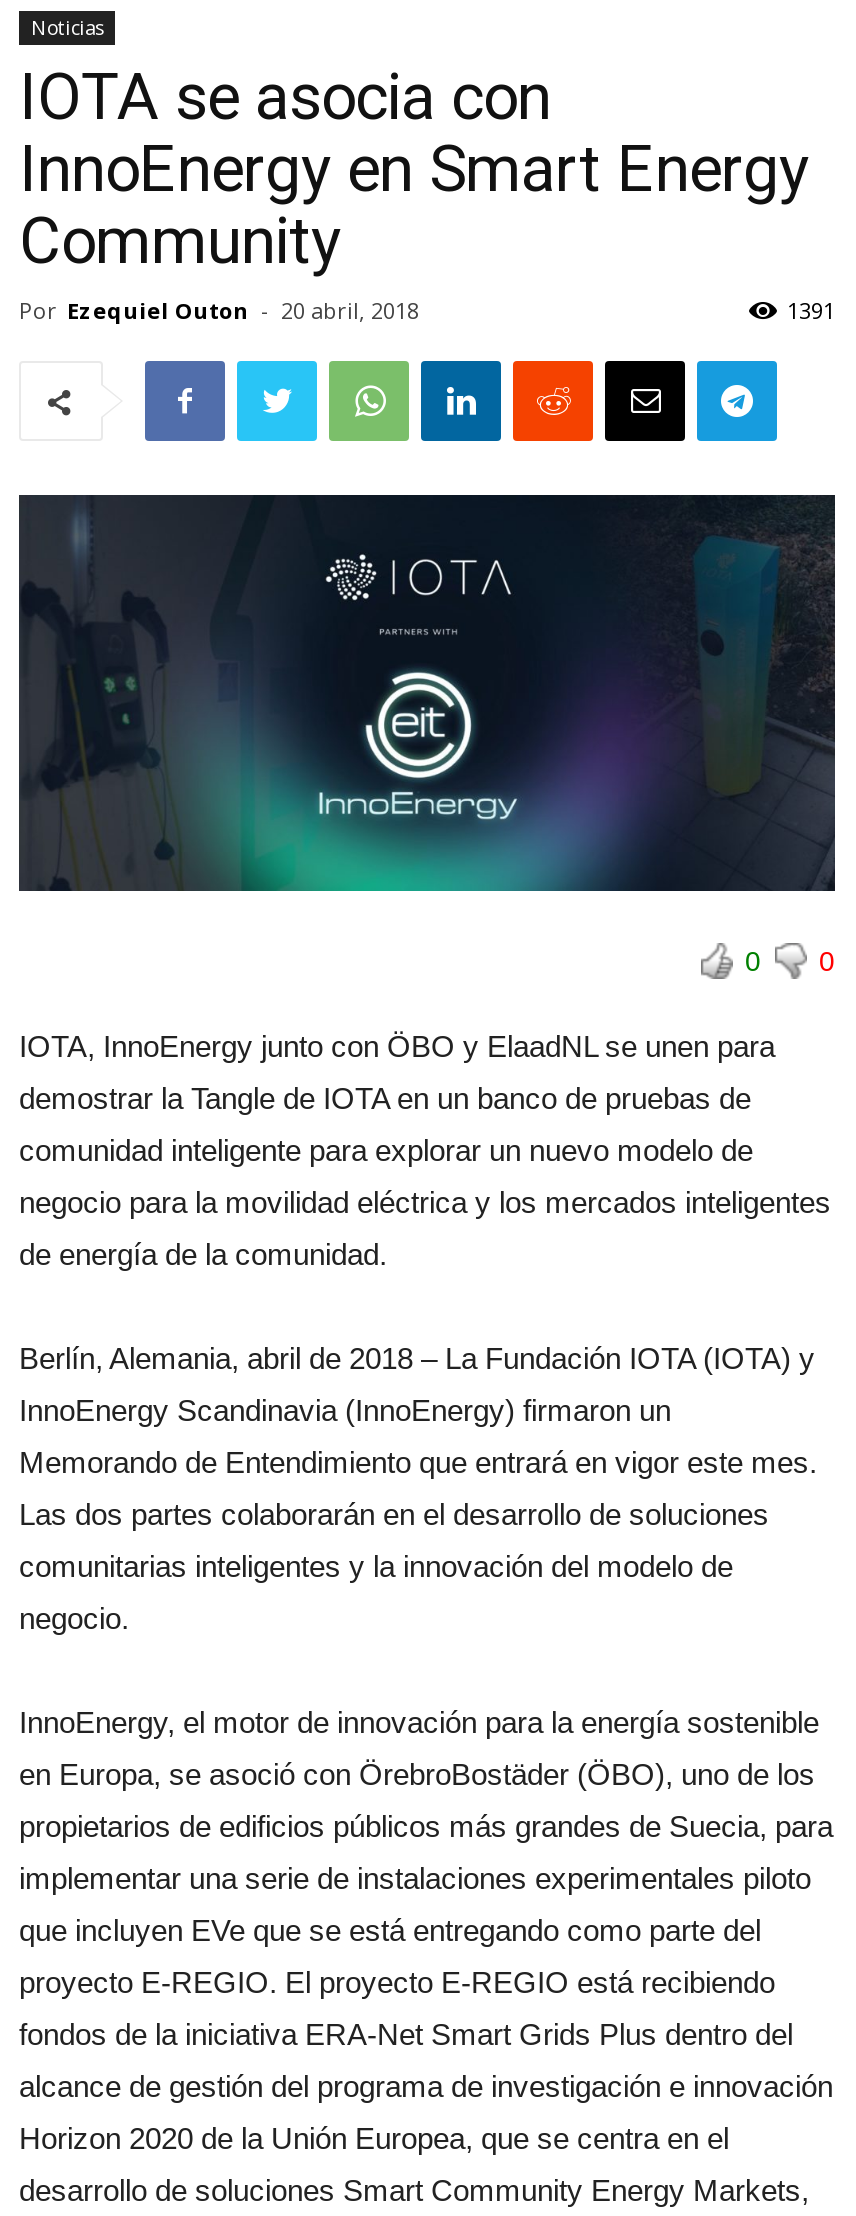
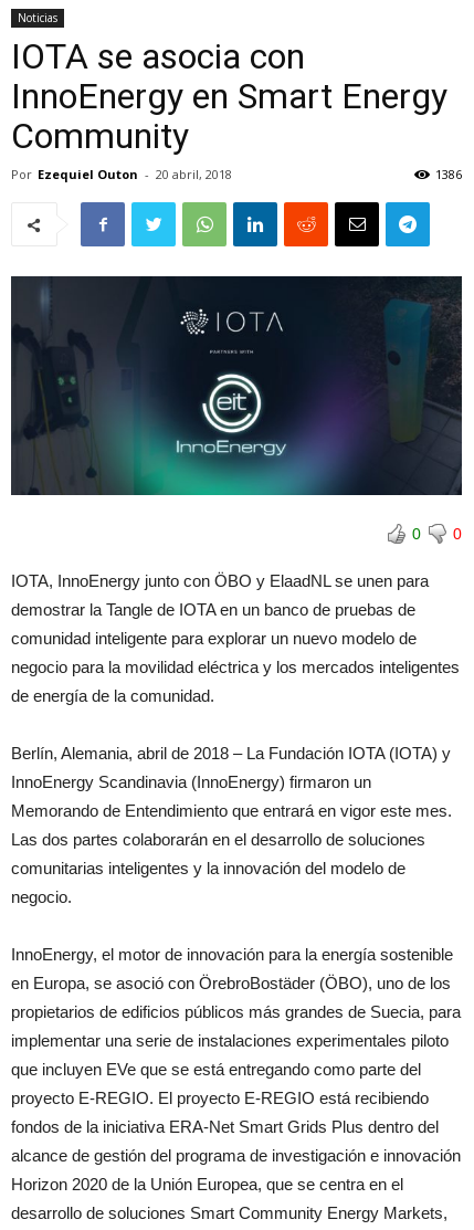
[787,295,835,325] 1391 -> [435,166,462,182] 1386

